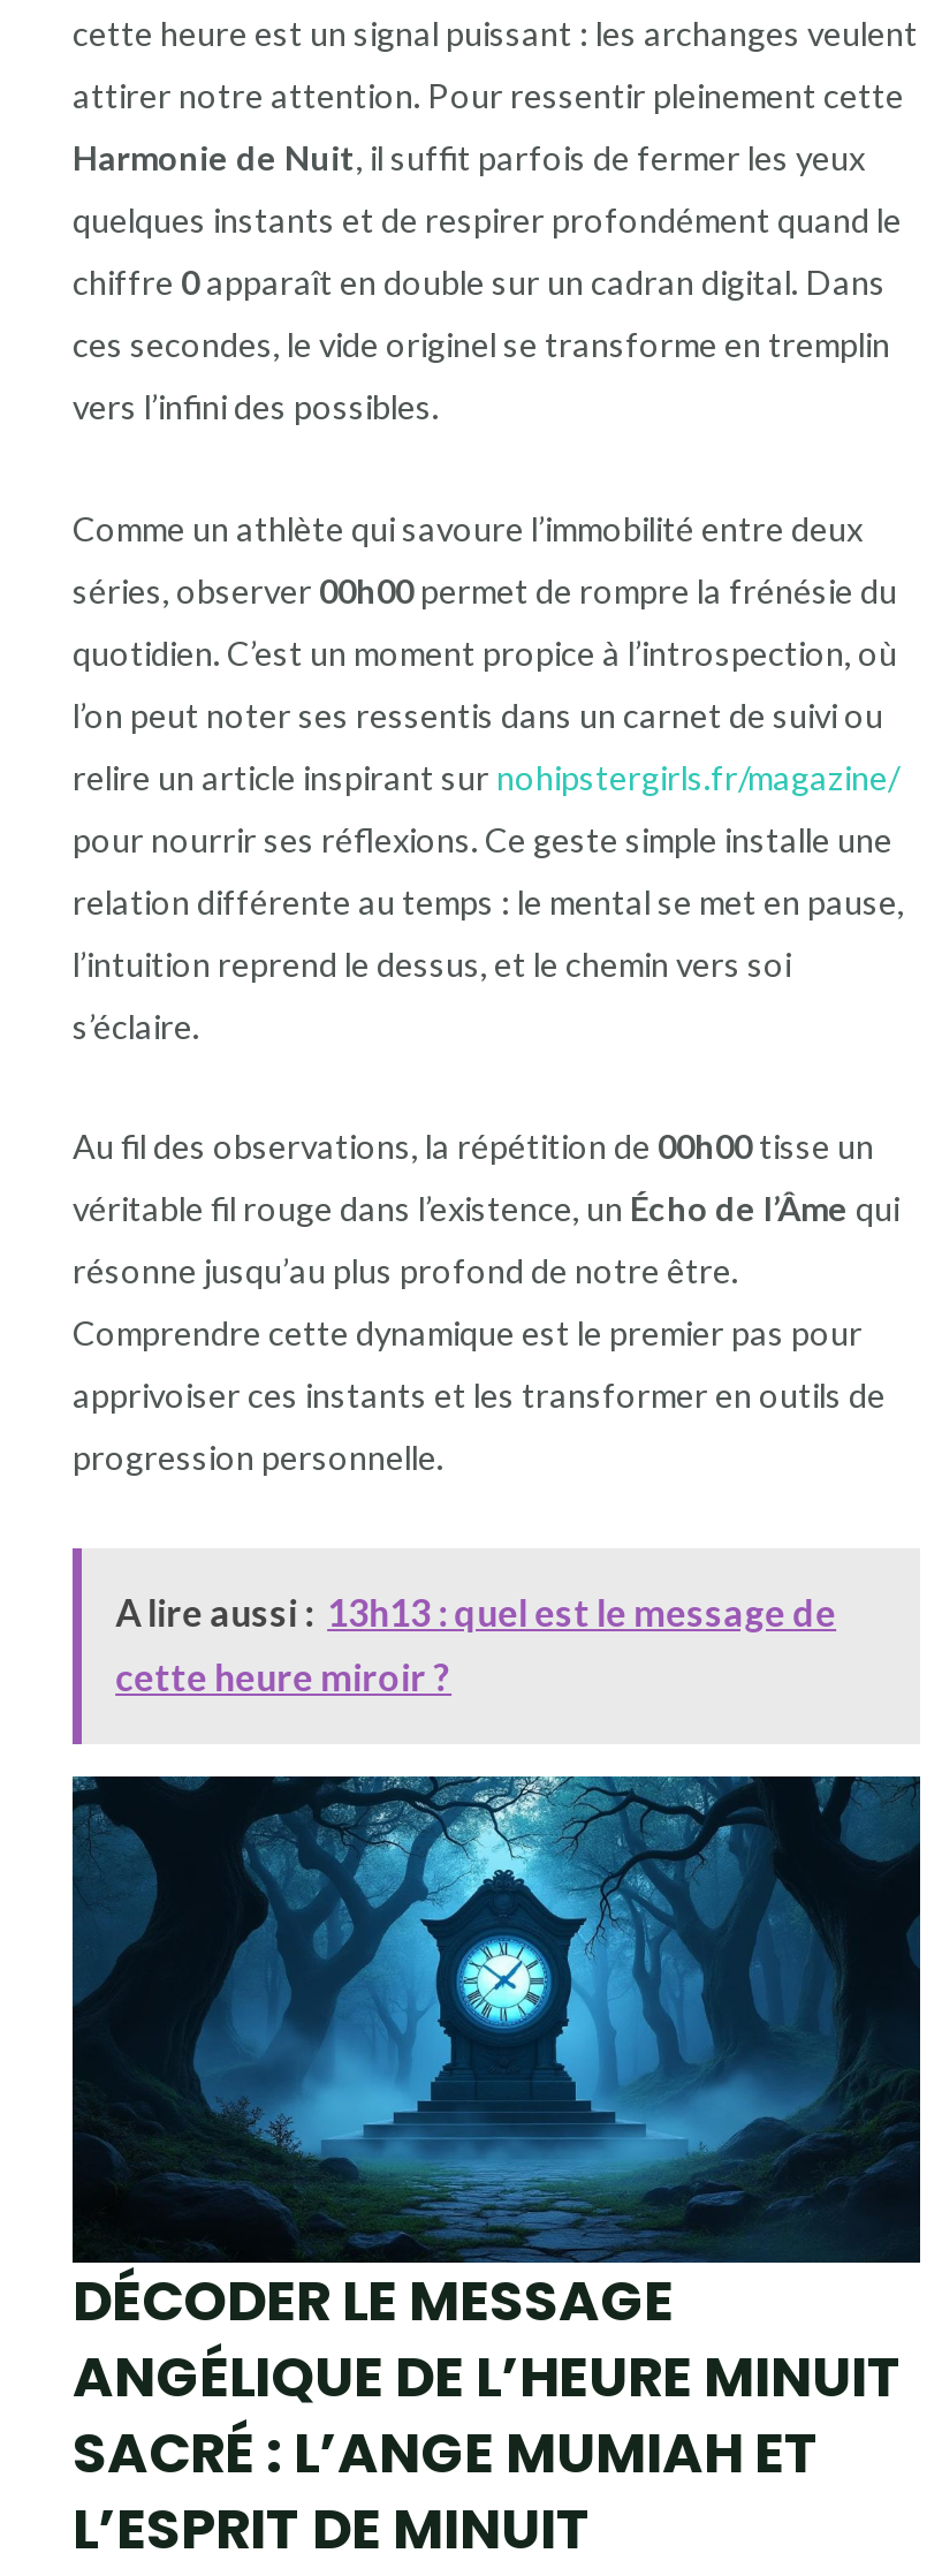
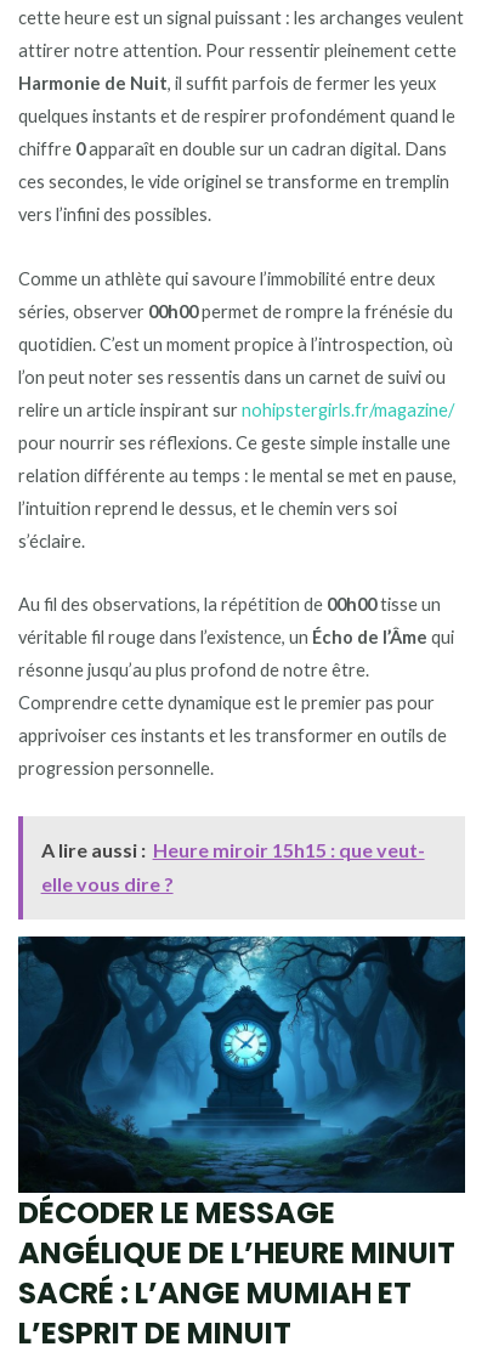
[115,1591,836,1634] A lire aussi : 13h13 : quel est le message de -> [41,838,425,862] A lire aussi : Heure miroir 15h15 : que veut-
[115,1655,452,1699] cette heure miroir ? -> [41,872,173,896] elle vous dire ?

